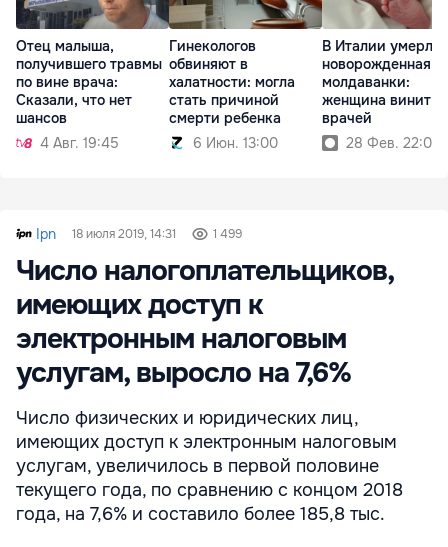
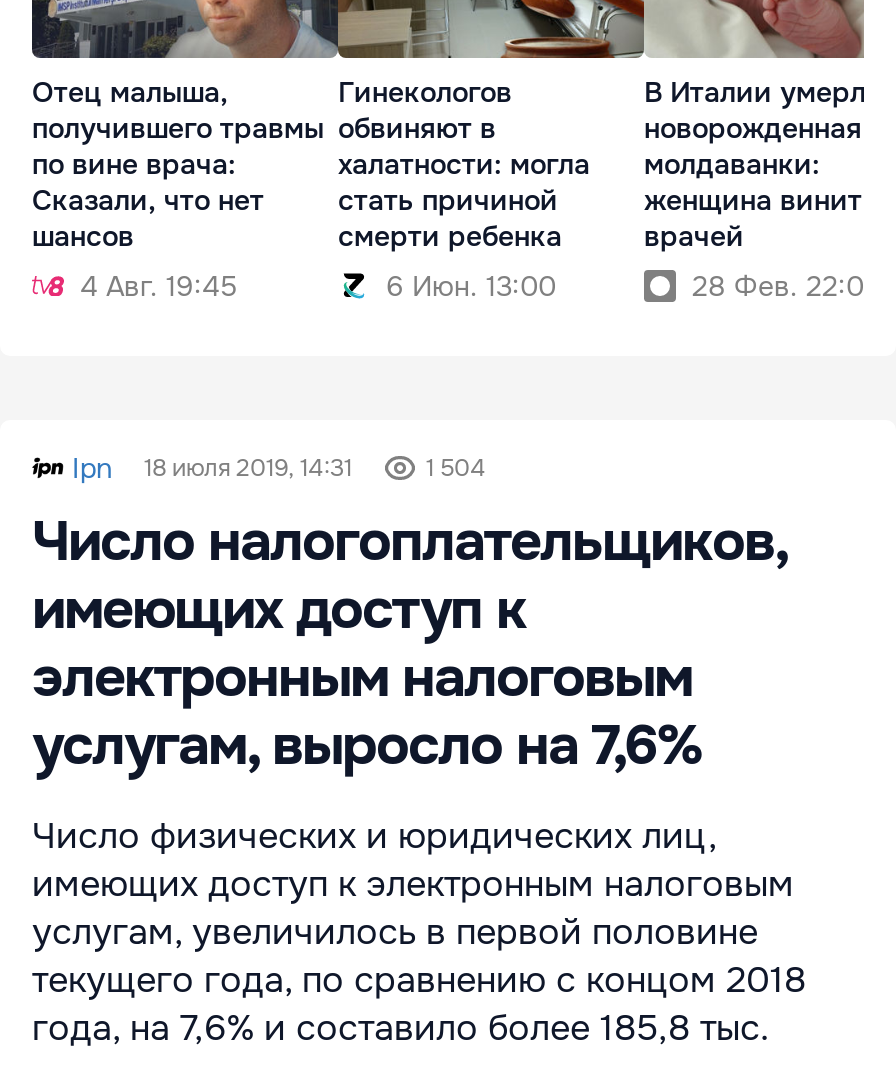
[213,226,242,242] 1 499 -> [426,451,486,483] 1 504

